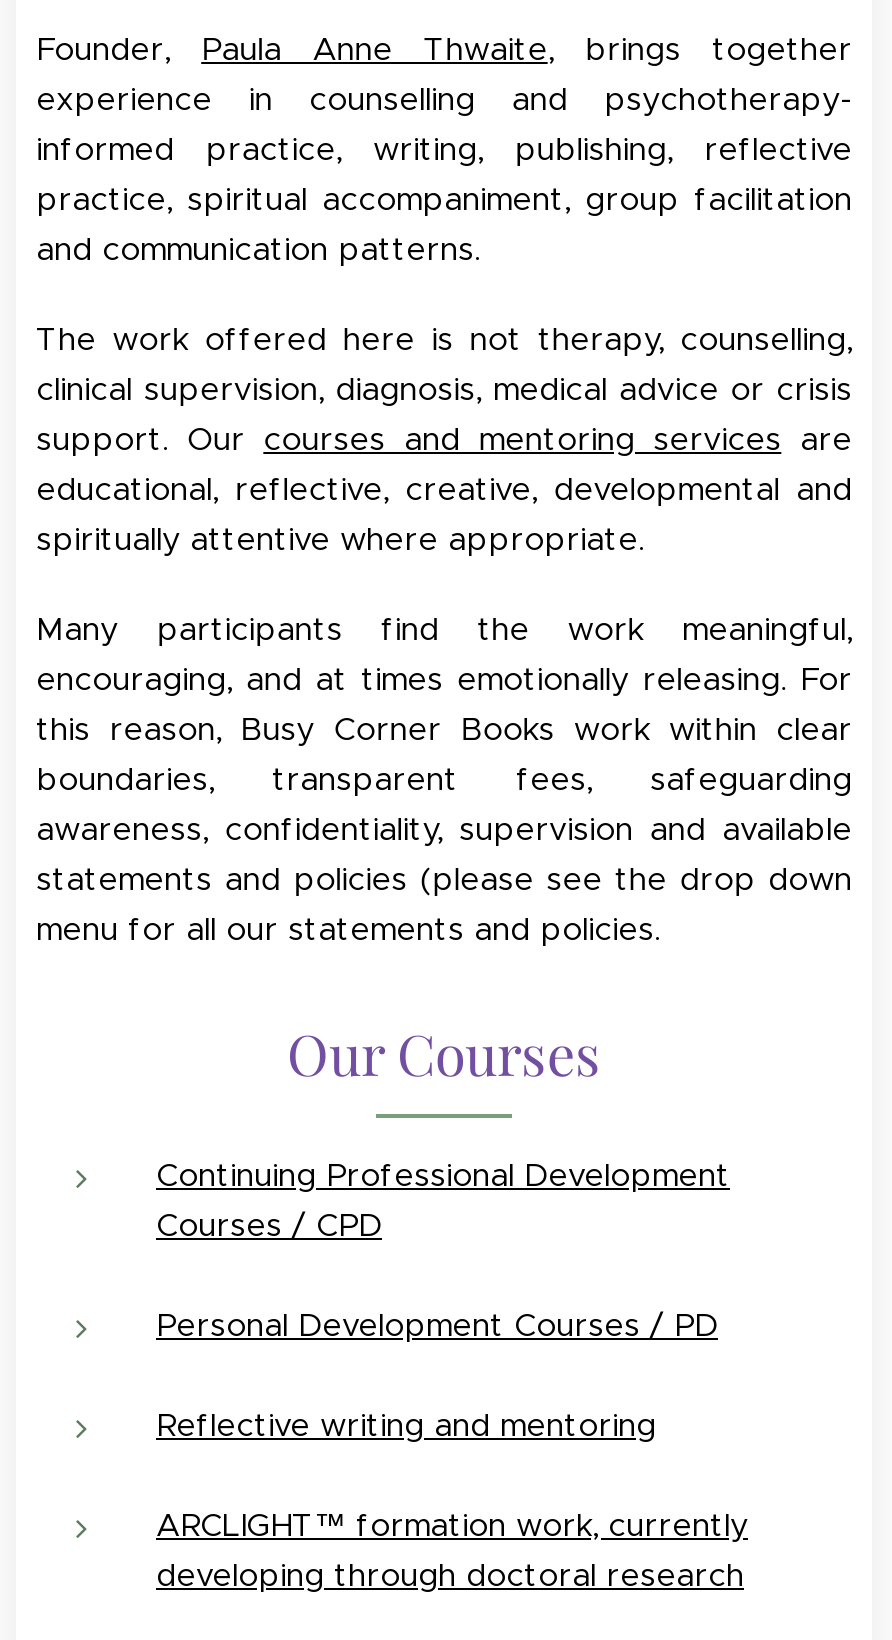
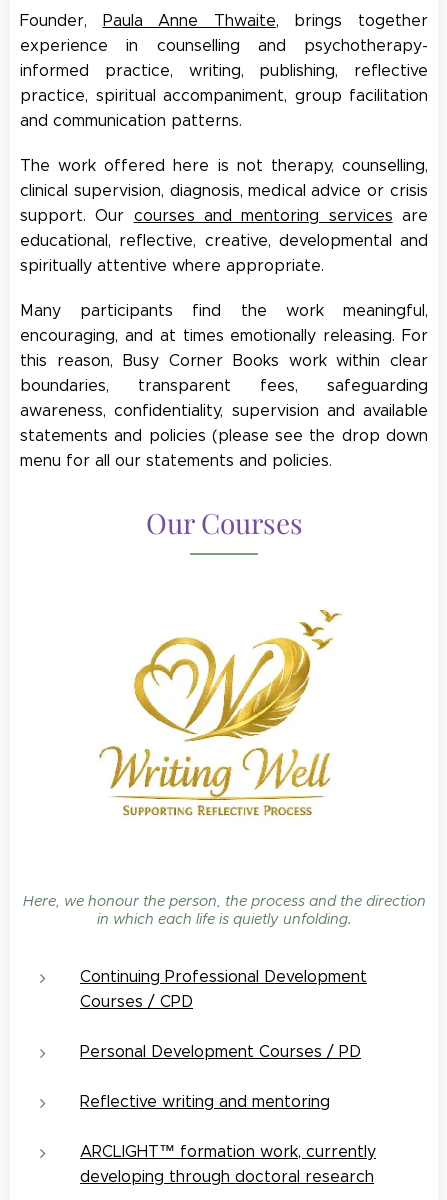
none -> [22,892,425,928] Here, we honour the person, the process and the direction | in which each life is quietly unfolding.
none -> [99,608,342,817] [image]

